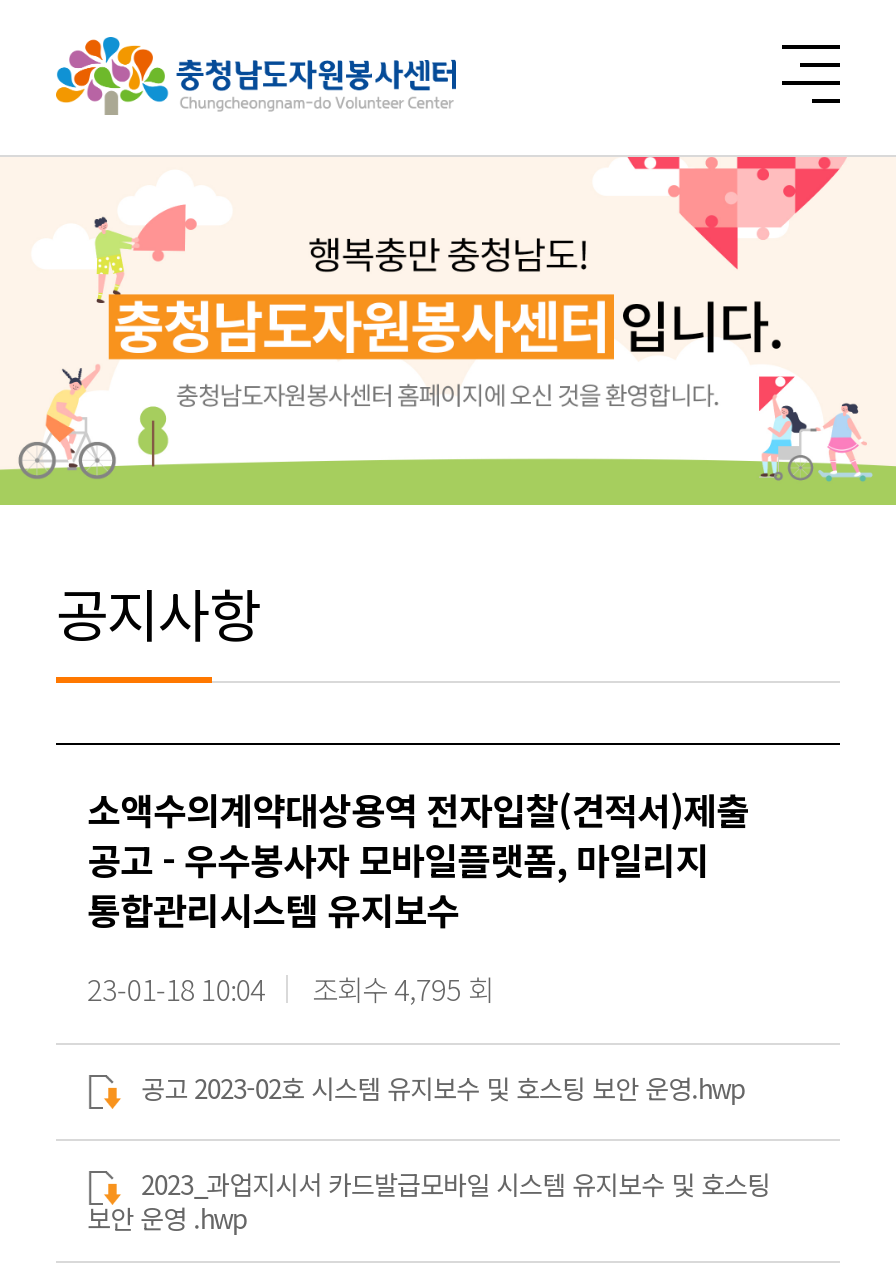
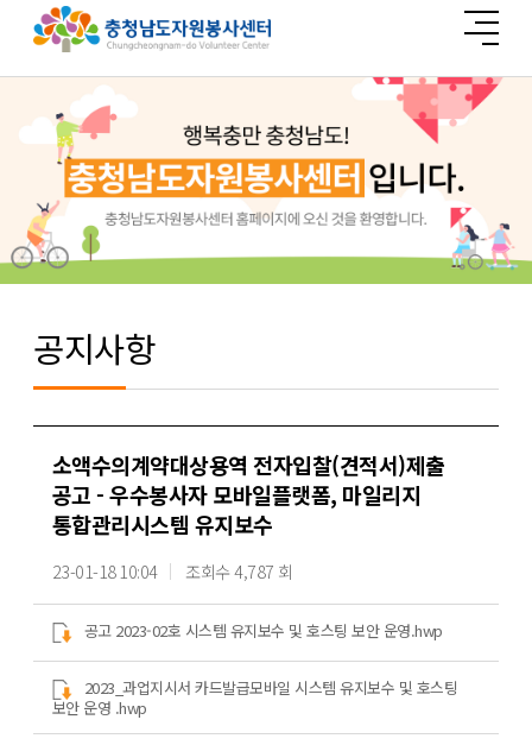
[87,967,493,1009] 23-01-18 10:04 조회수 4,795 회 -> [52,558,293,583] 23-01-18 10:04 조회수 4,787 회

